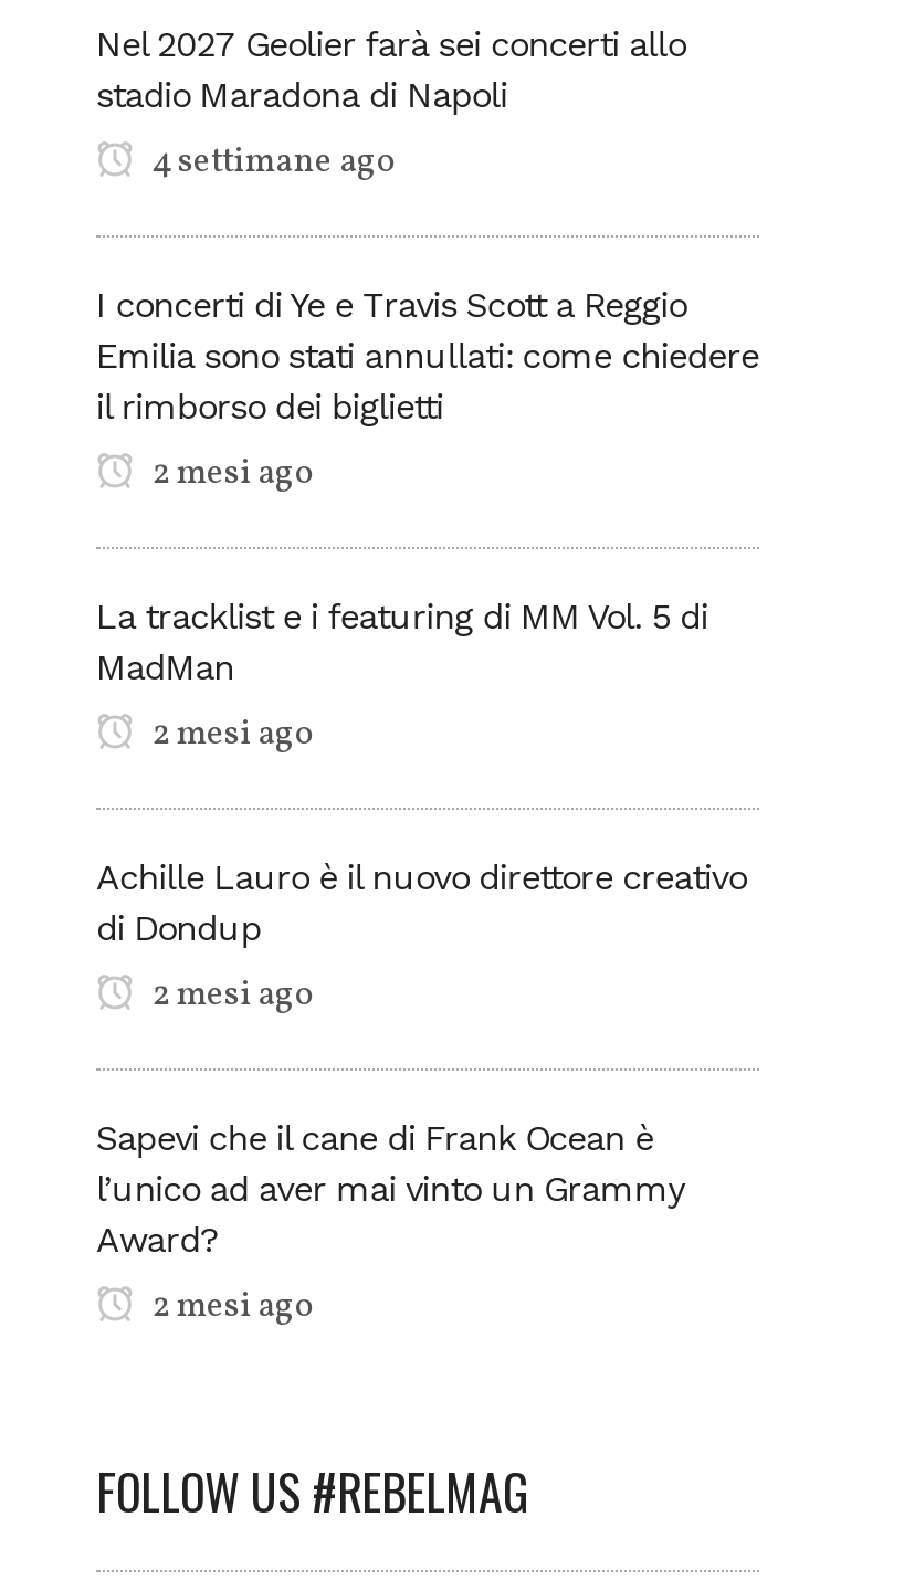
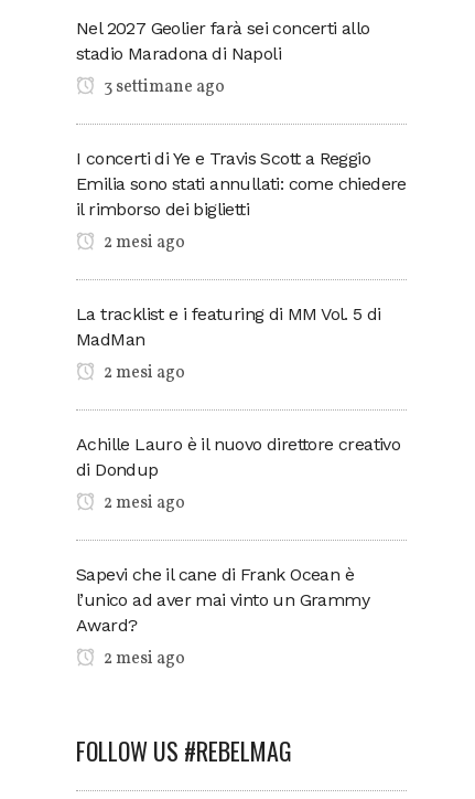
[145,138,397,187] 4 settimane ago -> [100,75,225,99] 3 settimane ago

